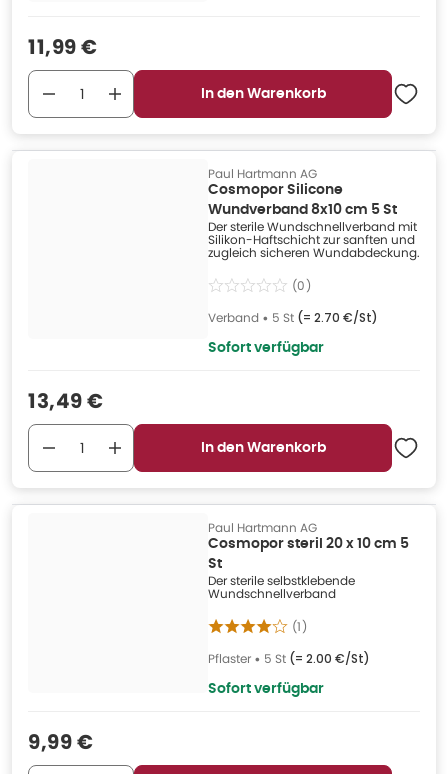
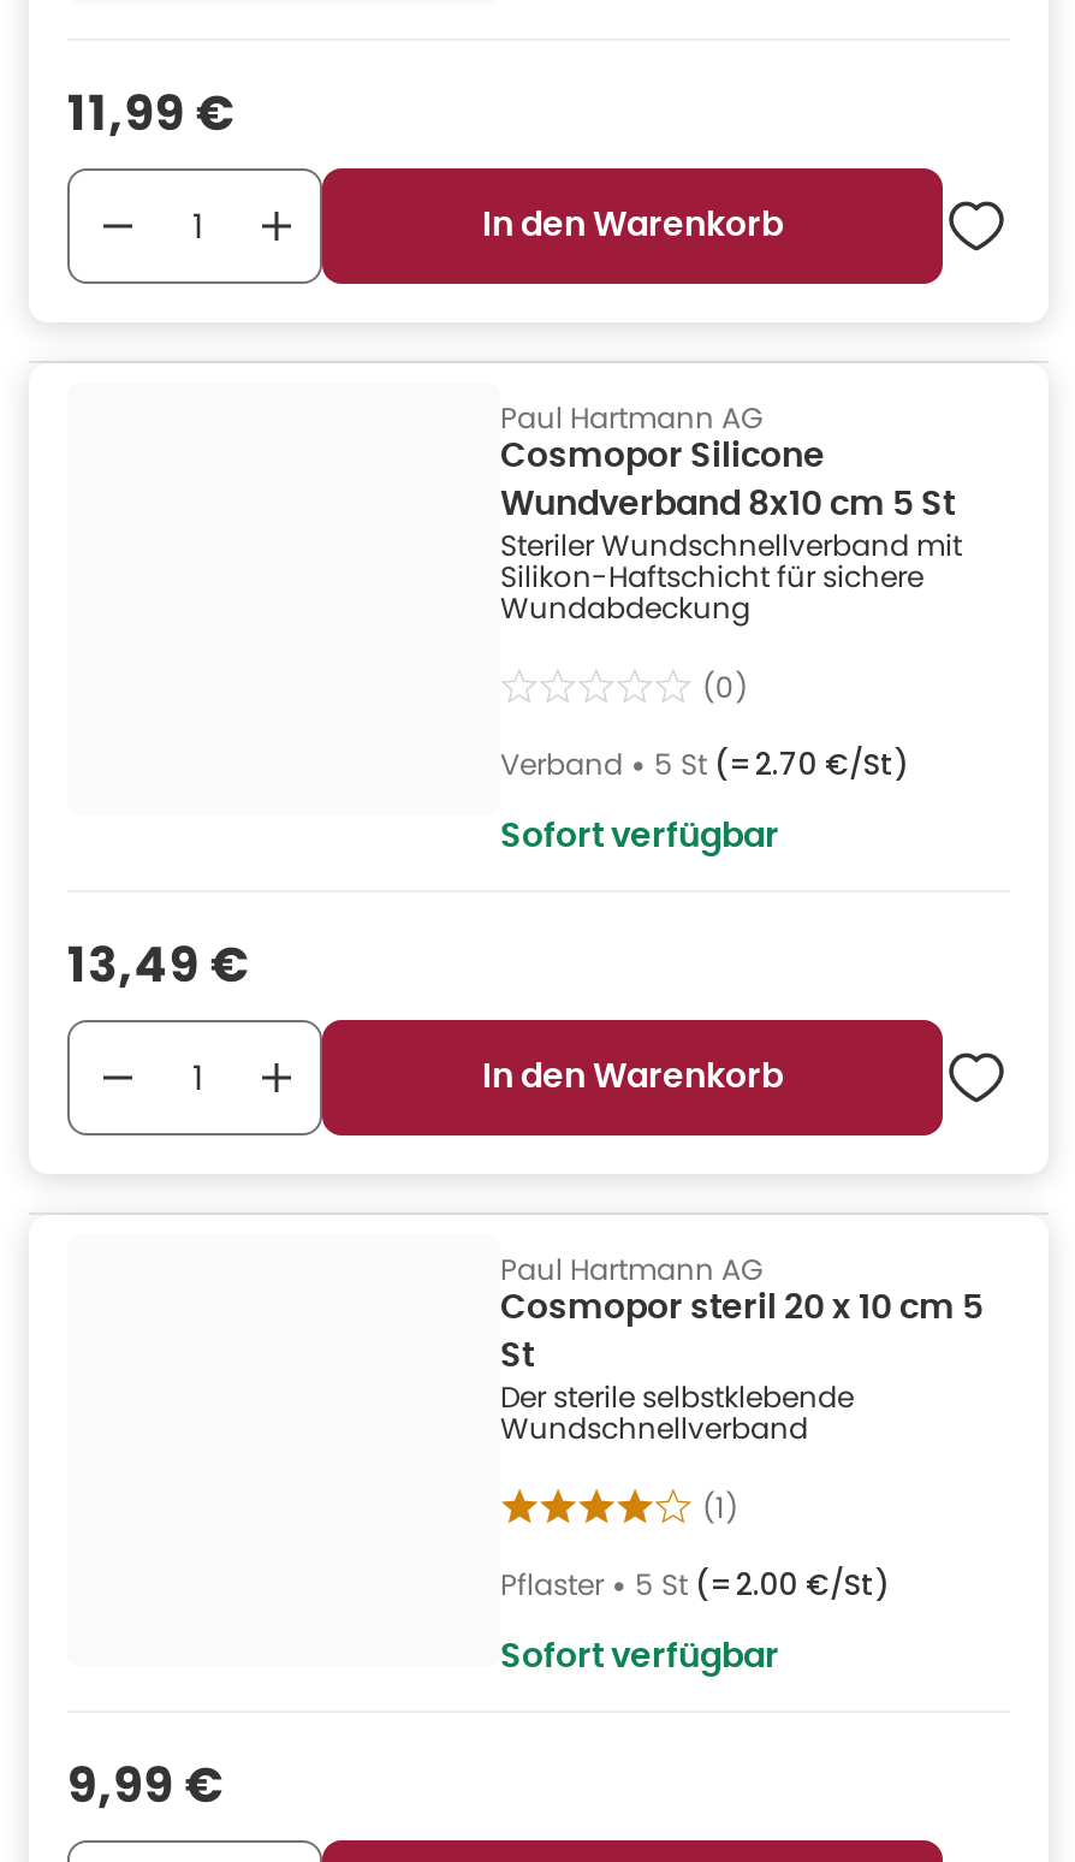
[208,218,420,261] Der sterile Wundschnellverband mit | Silikon-Haftschicht zur sanften und | zugleich sicheren Wundabdeckung. -> [500,524,962,628] Steriler Wundschnellverband mit | Silikon-Haftschicht für sichere | Wundabdeckung

